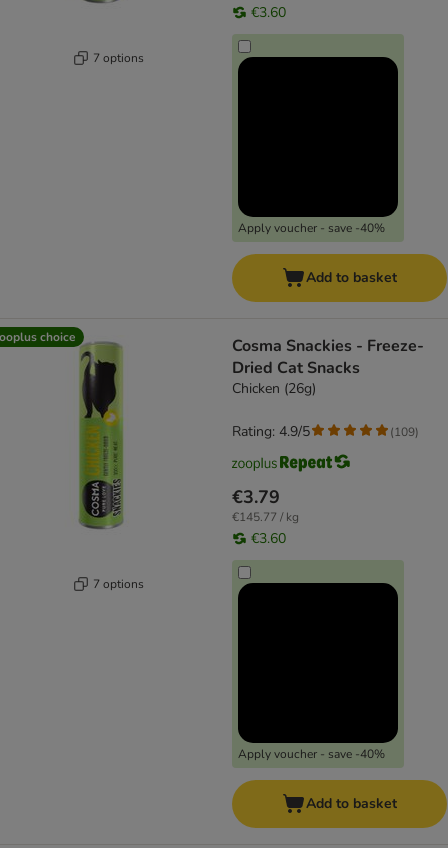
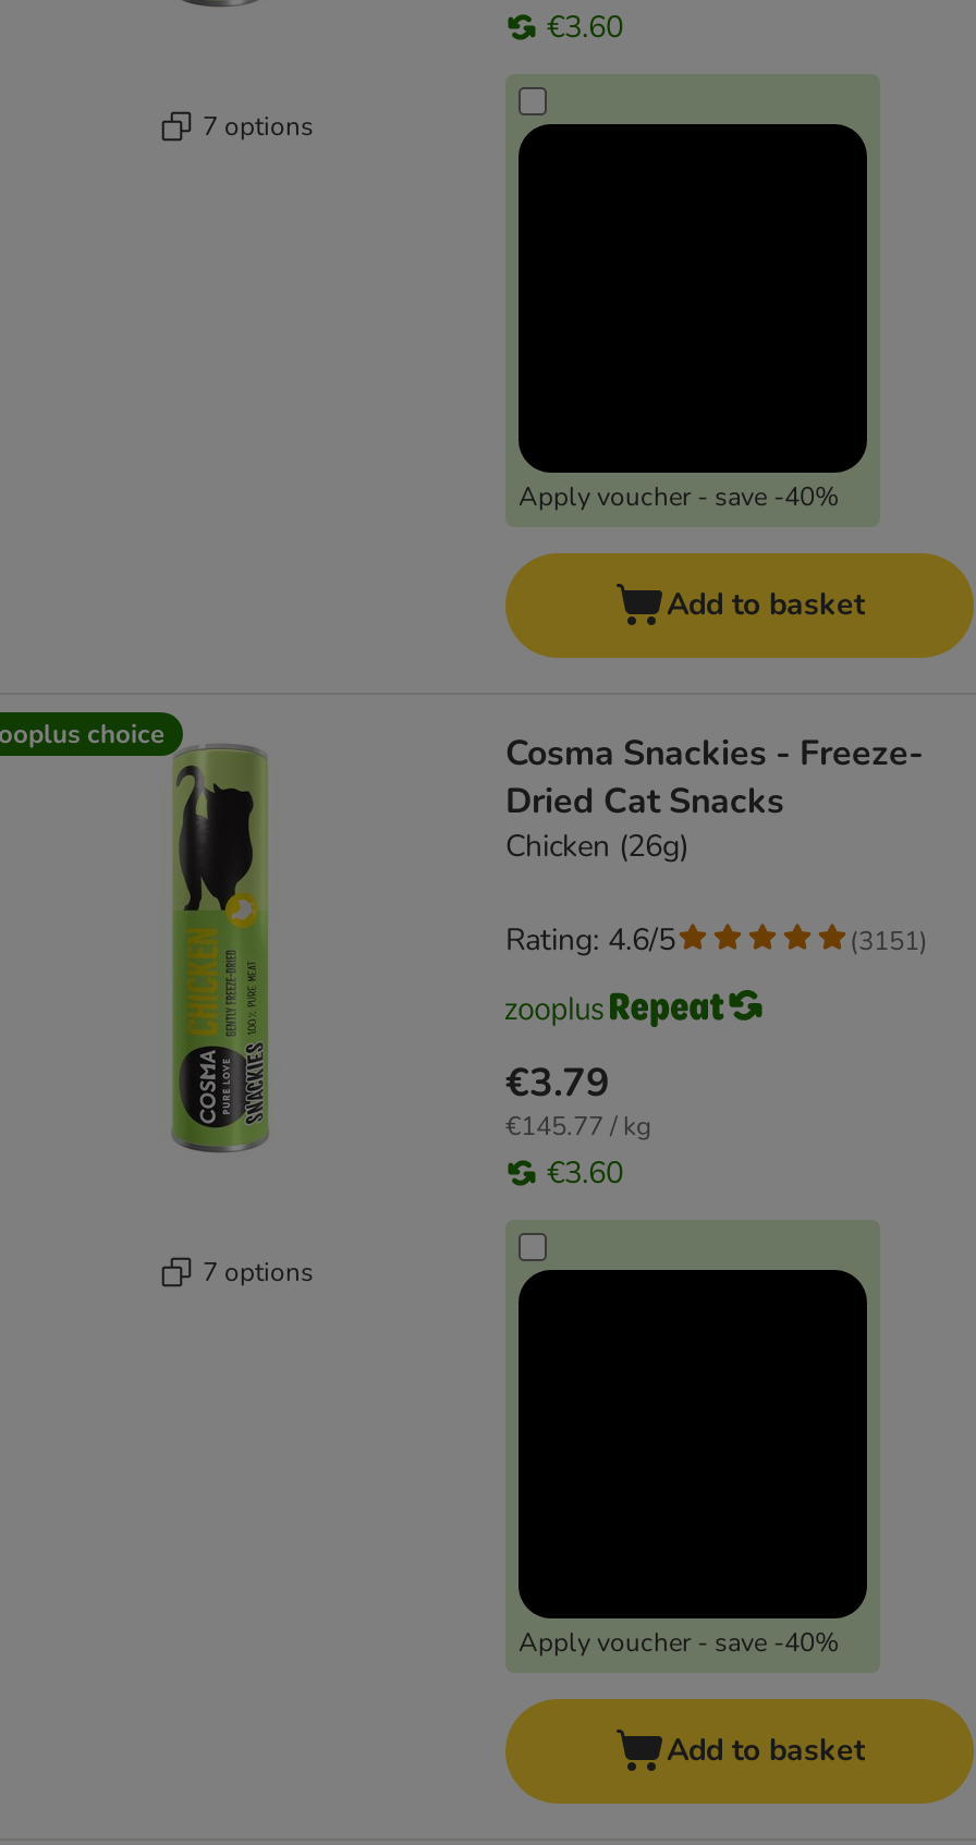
[232,422,310,441] Rating: 4.9/5 -> [505,919,675,961] Rating: 4.6/5
[390,424,419,440] (109) -> [850,923,928,958] (3151)

